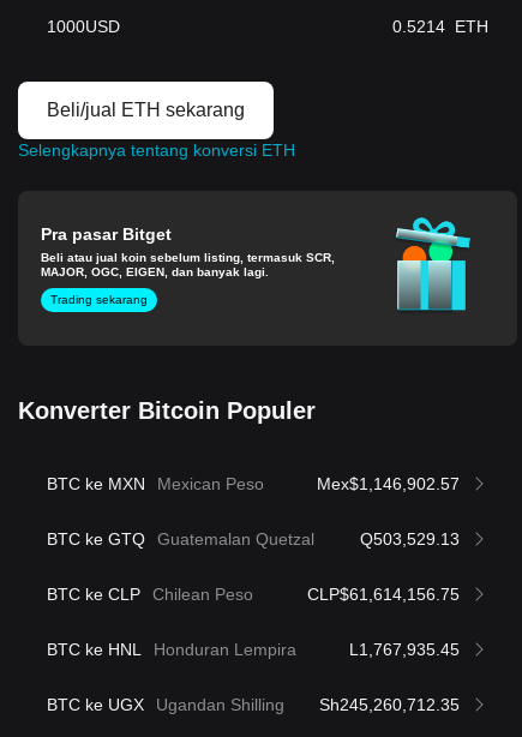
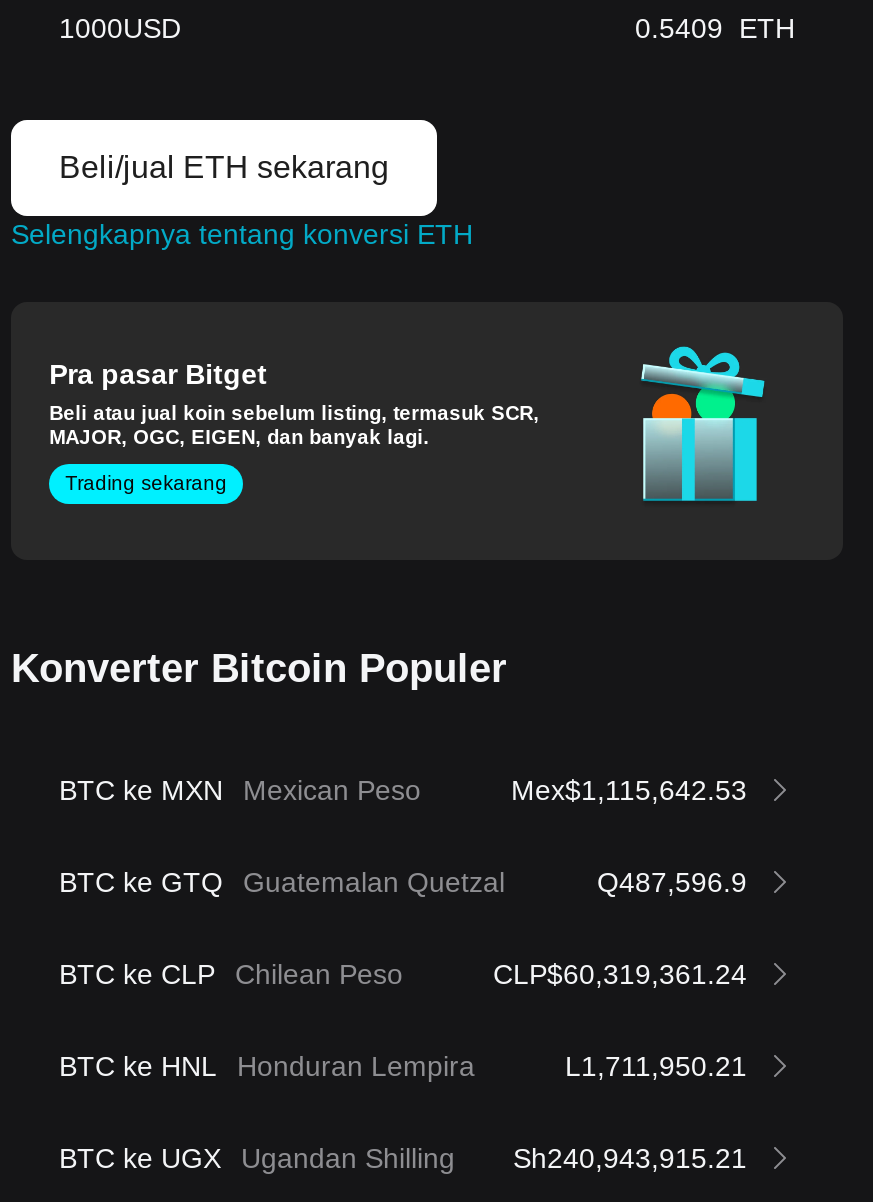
[392,17,488,36] 0.5214 ETH -> [635,12,795,44] 0.5409 ETH
[317,474,460,493] Mex$1,146,902.57 -> [511,774,747,806] Mex$1,115,642.53
[360,529,460,548] Q503,529.13 -> [597,866,747,898] Q487,596.9
[307,584,460,604] CLP$61,614,156.75 -> [493,958,747,990] CLP$60,319,361.24
[349,640,460,659] L1,767,935.45 -> [565,1050,747,1082] L1,711,950.21
[47,695,460,714] BTC ke UGX Ugandan Shilling Sh245,260,712.35 -> [59,1142,747,1174] BTC ke UGX Ugandan Shilling Sh240,943,915.21

